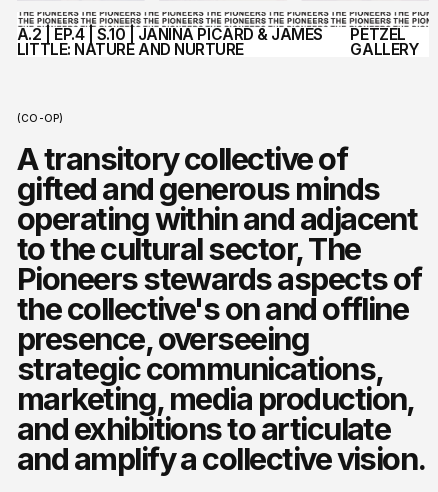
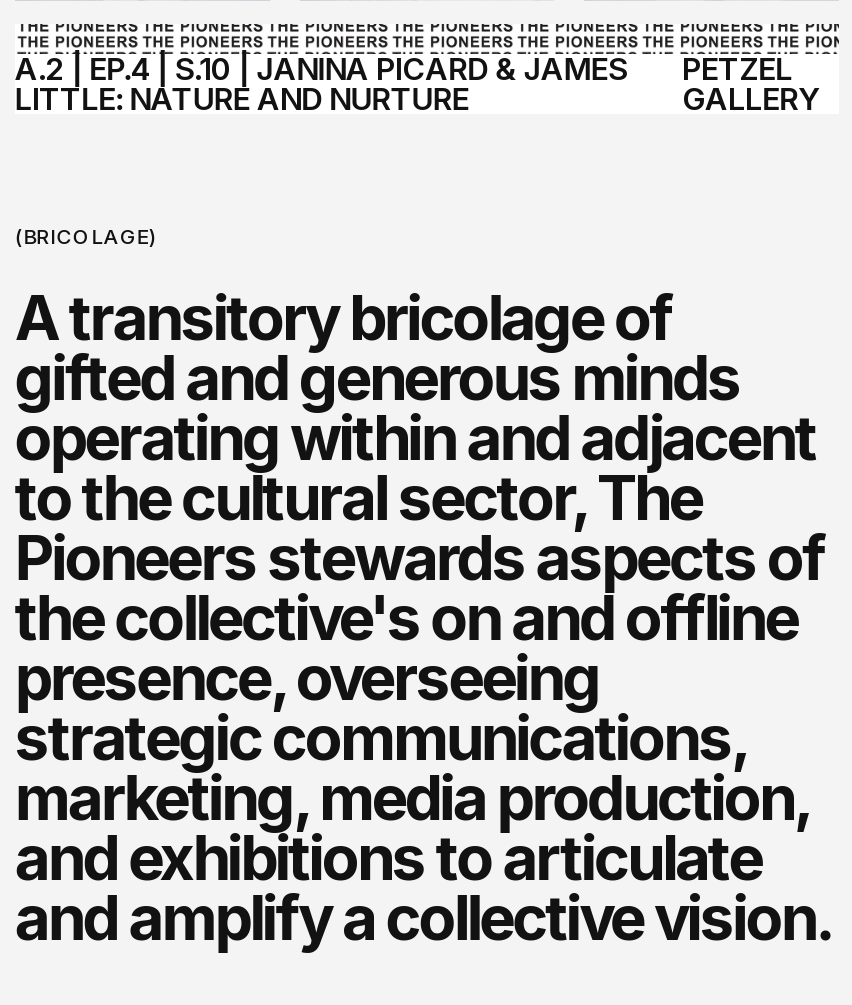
[17,112,347,177] (CO-OP) | A transitory collective of -> [15,223,672,354] (BRICOLAGE) | A transitory bricolage of

